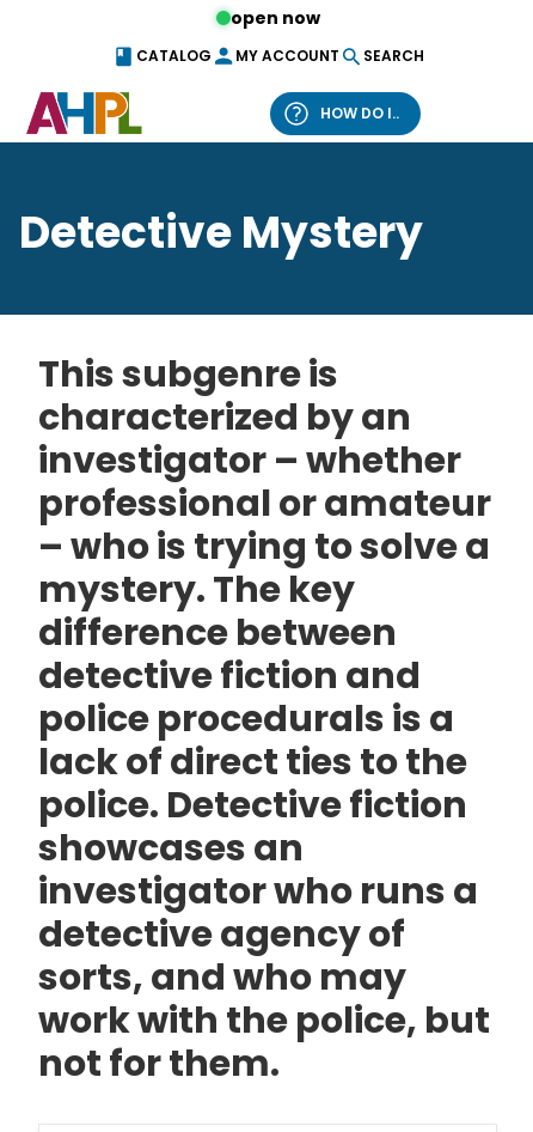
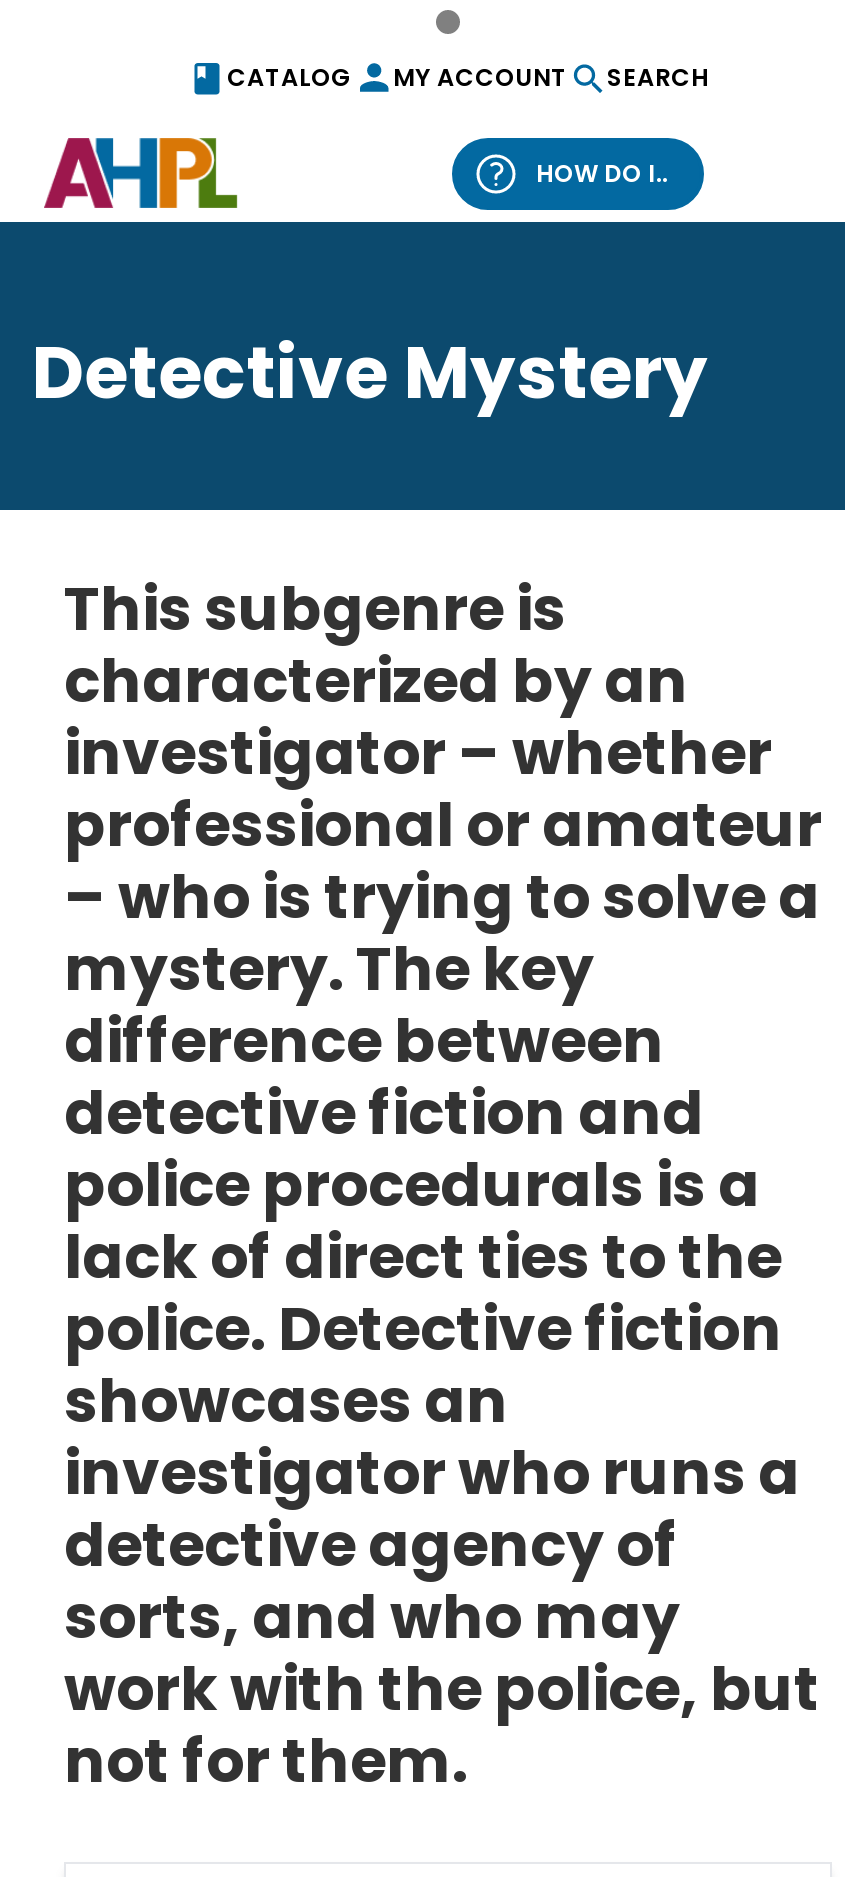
[230,6,320,30] open now -> none

